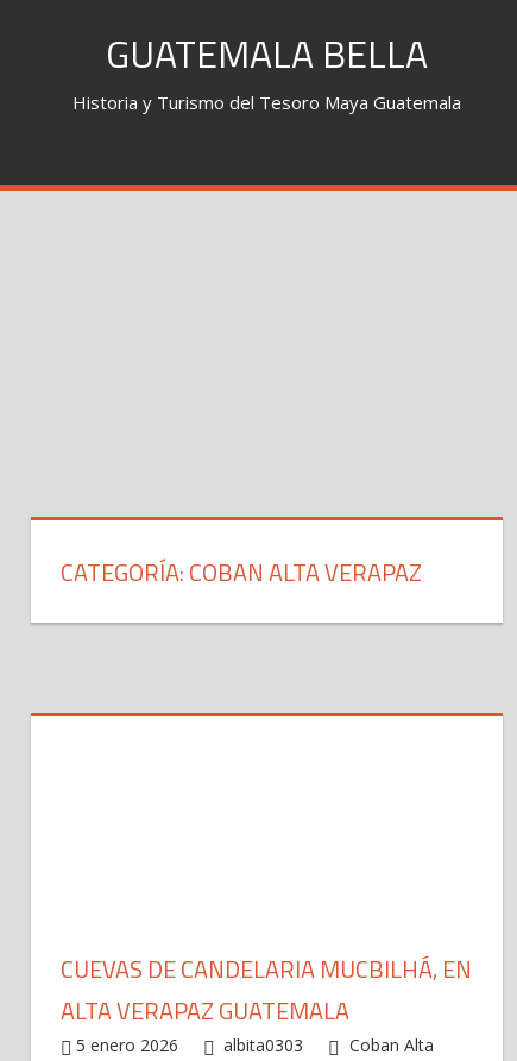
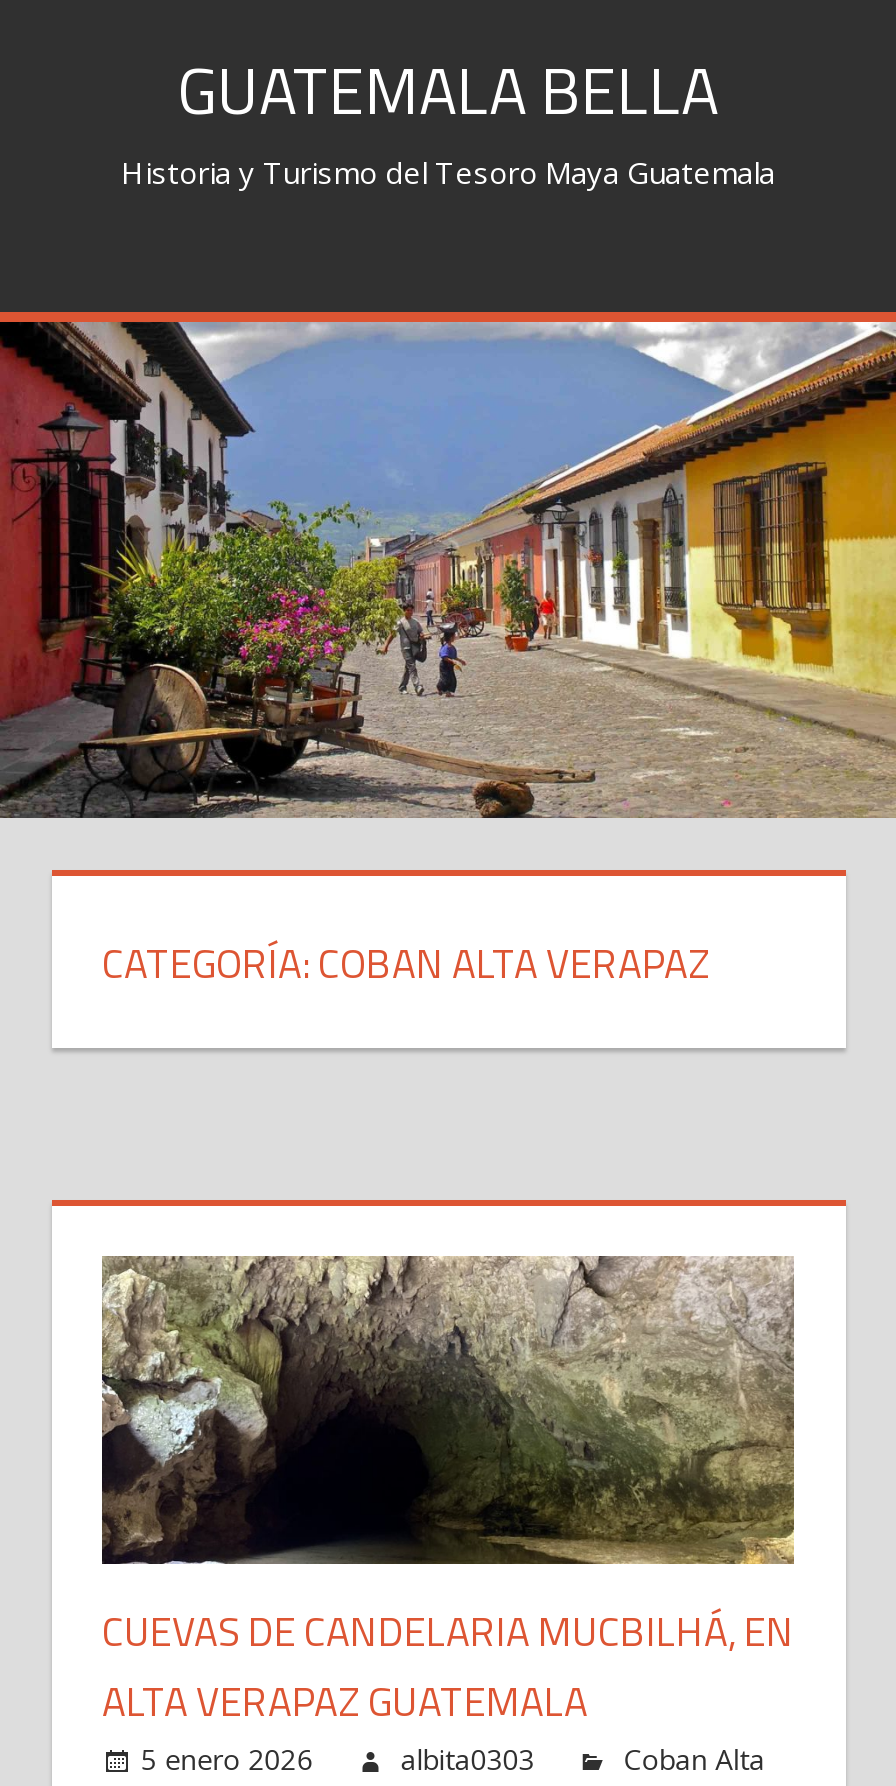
none -> [6,320,890,820] [image]
none -> [100,1254,796,1566] [image]

